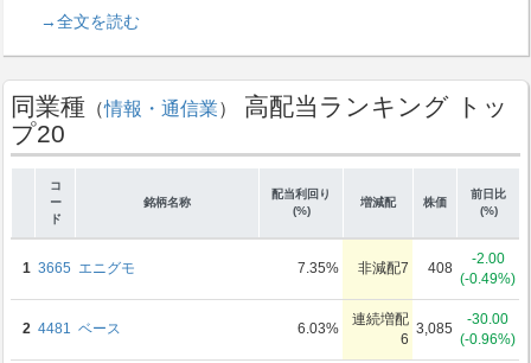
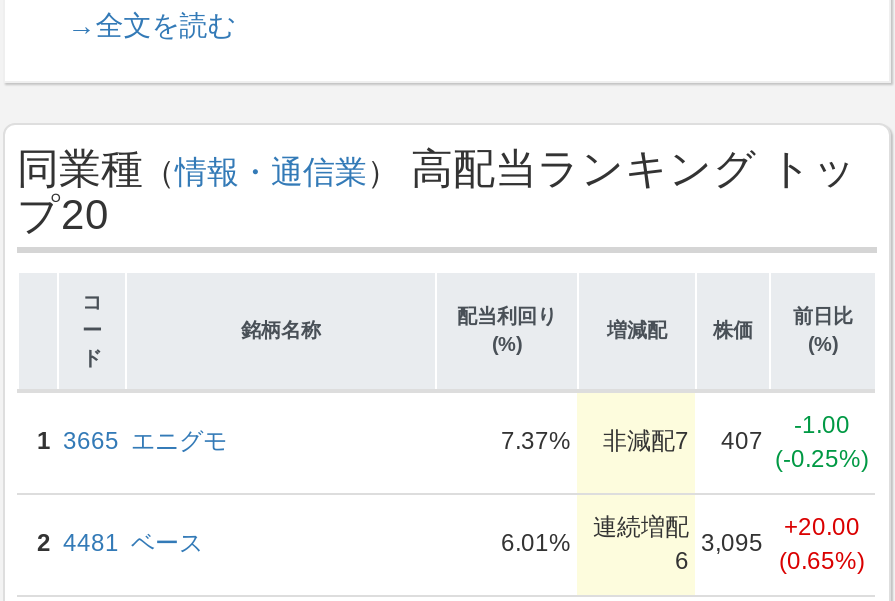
[471,250,504,267] -2.00 -> [794,411,850,439] -1.00
[298,260,339,276] 7.35% -> [501,427,571,455] 7.37%
[428,260,453,276] 408 -> [721,427,763,455] 407
[460,270,516,287] (-0.49%) -> [775,445,869,473] (-0.25%)
[467,311,508,327] -30.00 -> [784,513,860,541] +20.00
[298,320,339,337] 6.03% -> [501,529,571,557] 6.01%
[416,320,453,337] 3,085 -> [701,529,763,557] 3,095
[460,331,516,348] (-0.96%) -> [779,547,865,575] (0.65%)

